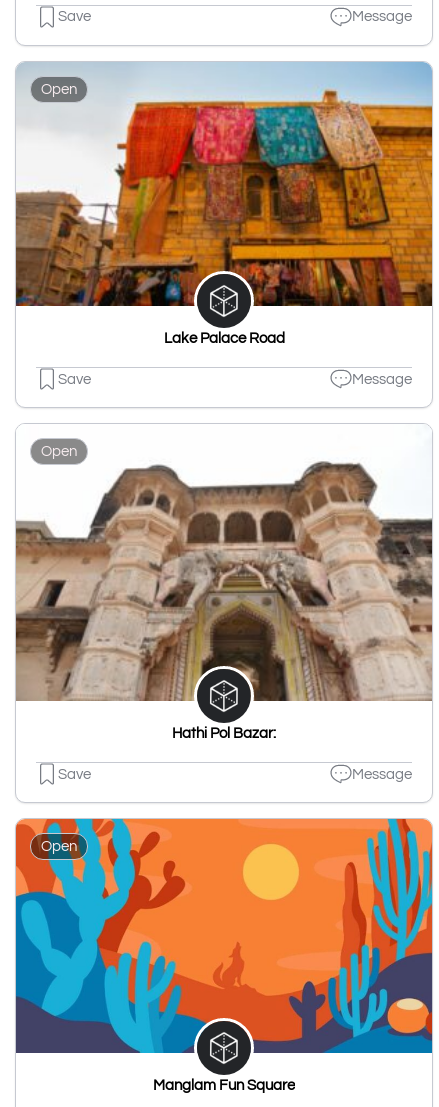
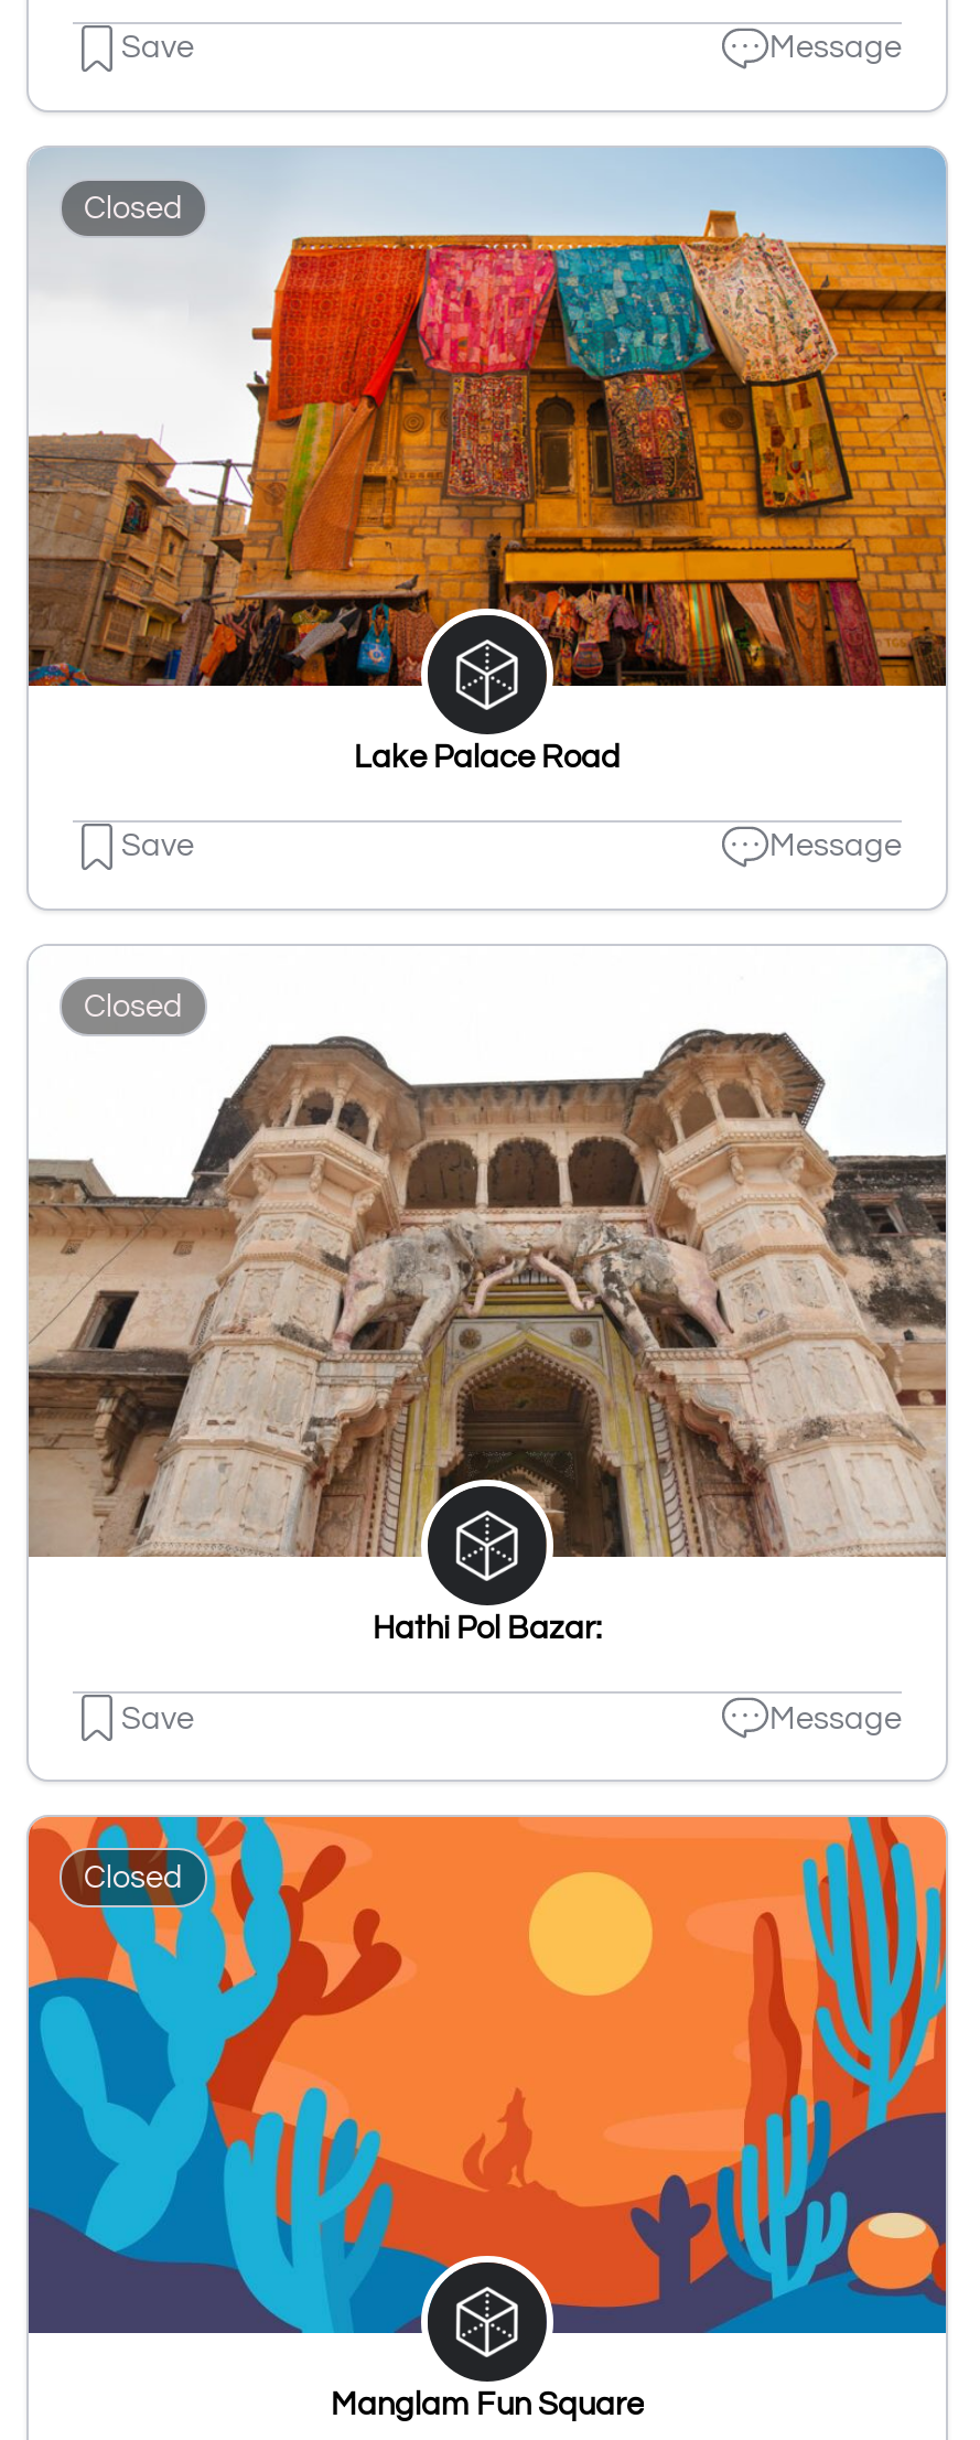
[41,82,77,97] Open -> [84,192,183,225] Closed
[41,444,77,459] Open -> [84,989,183,1022] Closed
[41,839,77,854] Open -> [84,1862,183,1895] Closed

